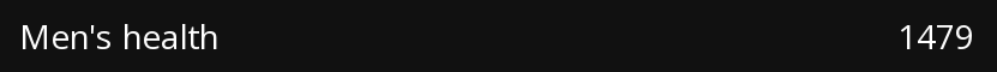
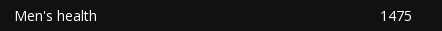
[897,13,974,58] 1479 -> [380,6,412,25] 1475

